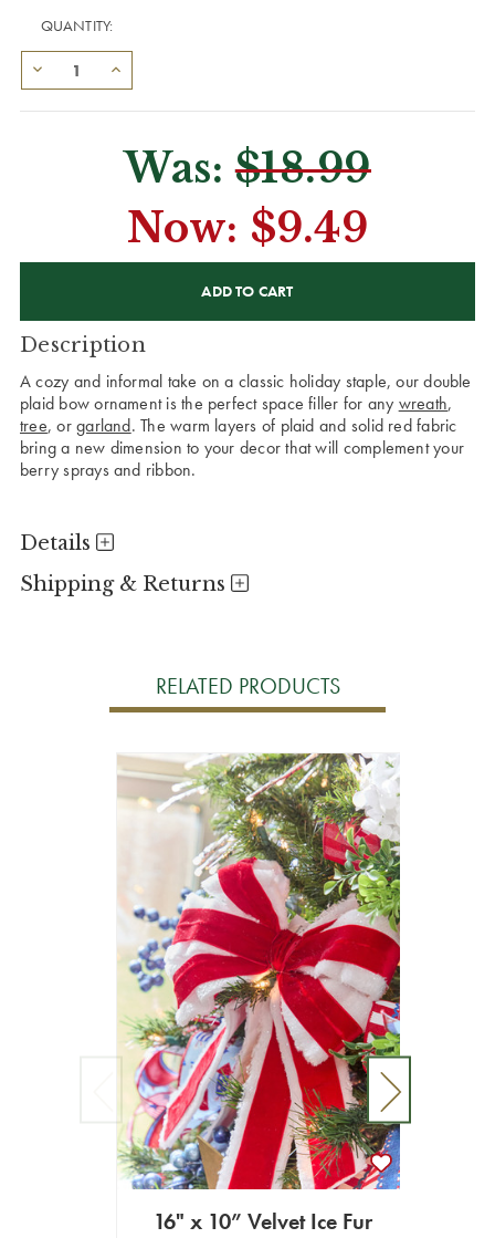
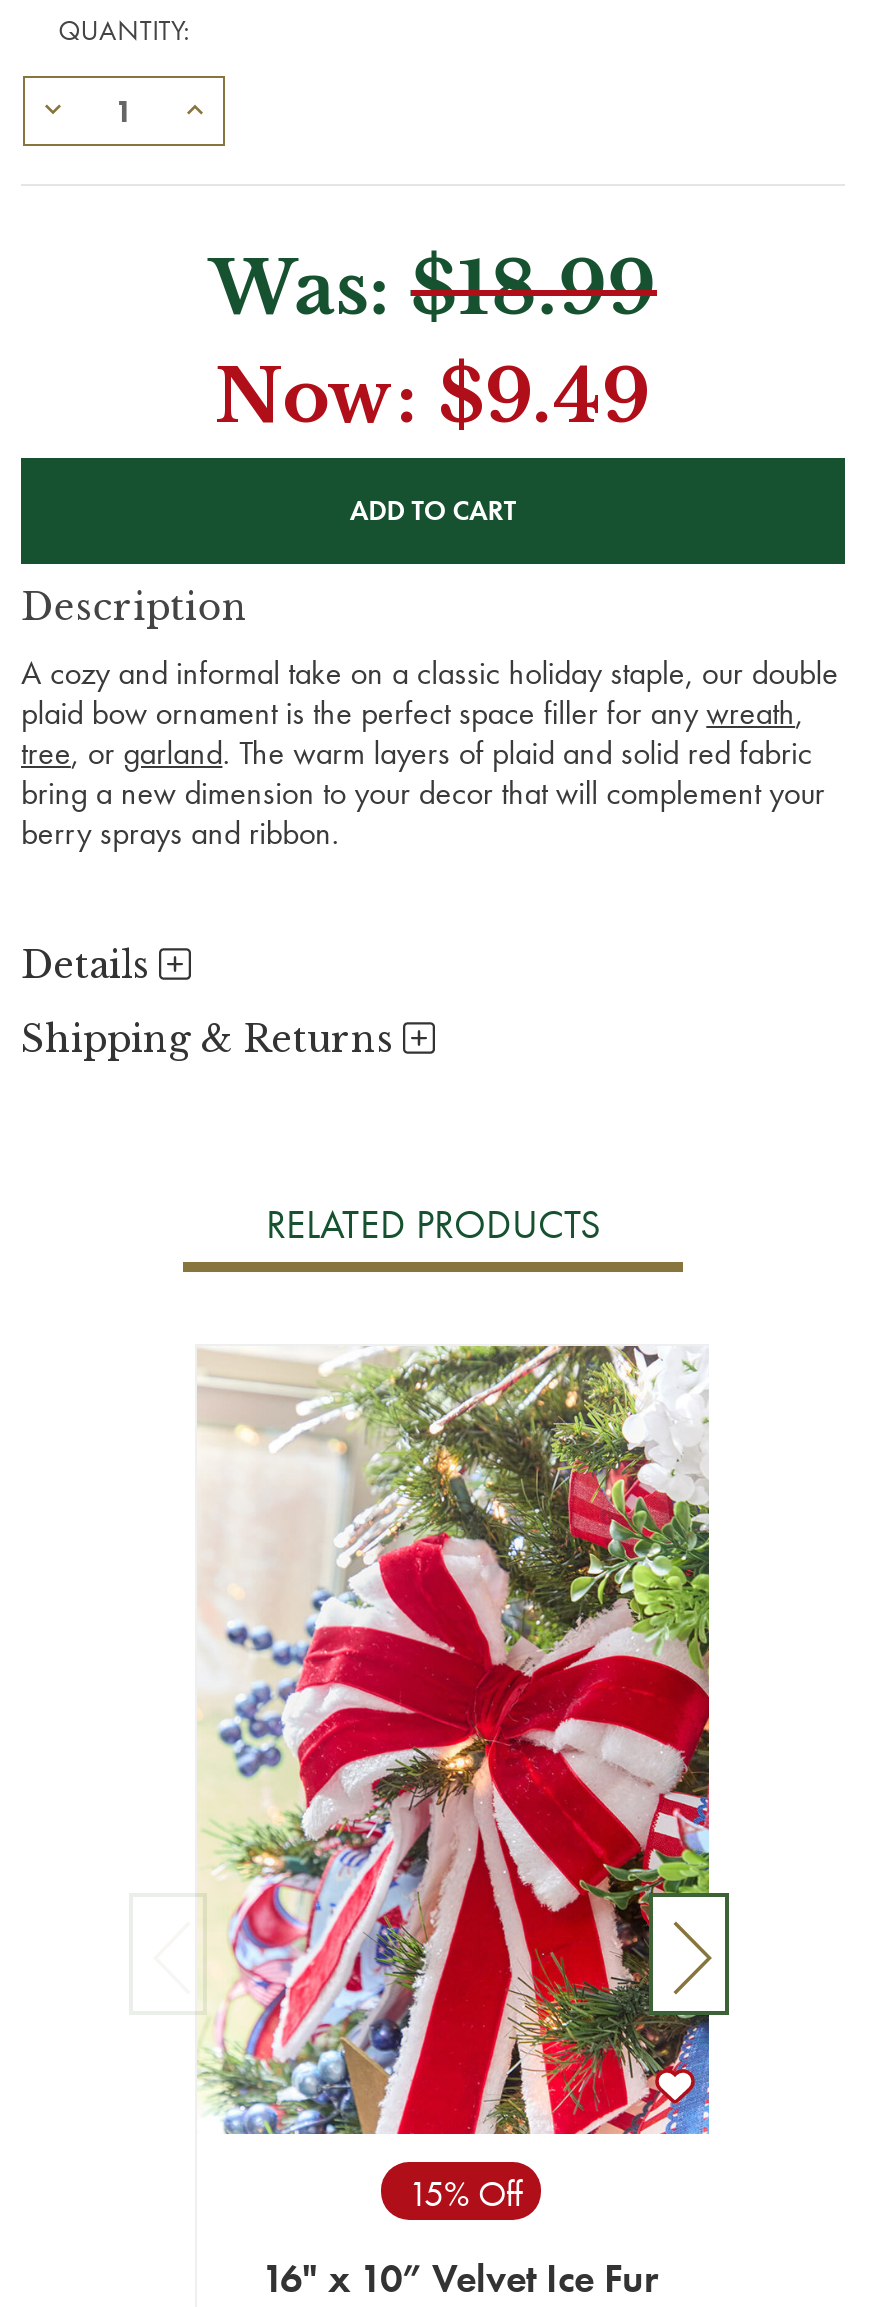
none -> [408,2170,522,2216] 15% Off

